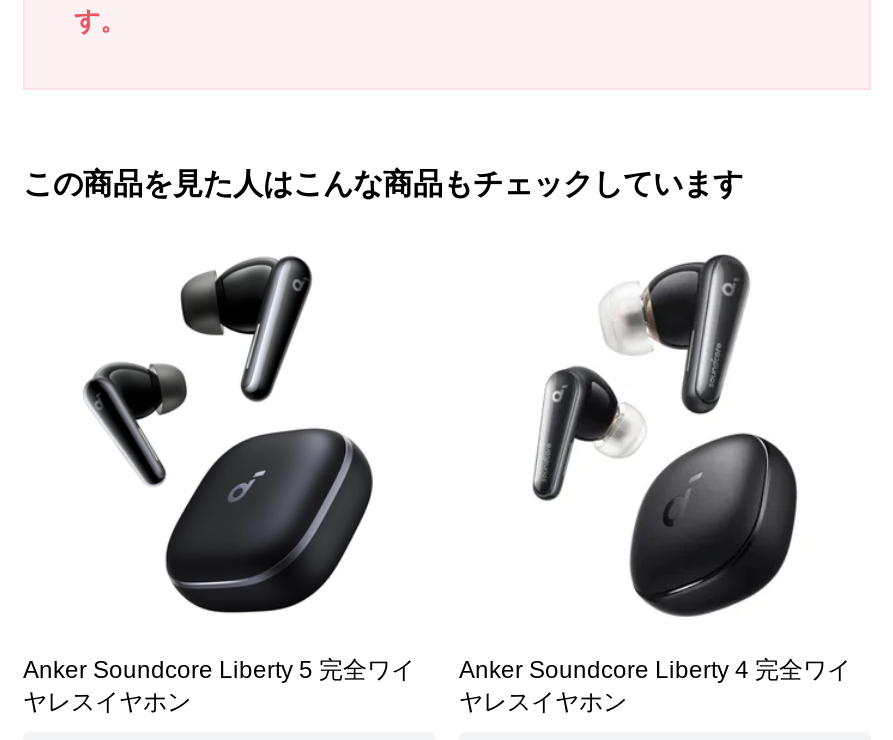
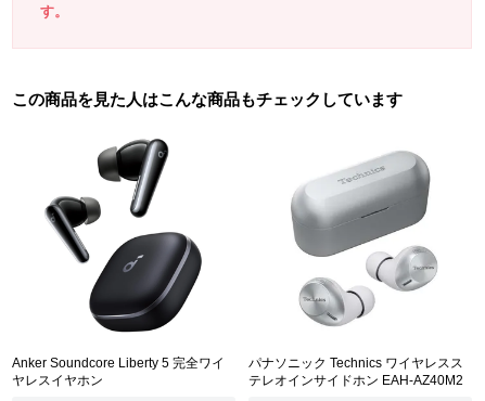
[459,252,851,715] [image] | Anker Soundcore Liberty 4 完全ワイ | ヤレスイヤホン -> [248,138,463,388] [image] | パナソニック Technics ワイヤレスス | テレオインサイドホン EAH-AZ40M2

